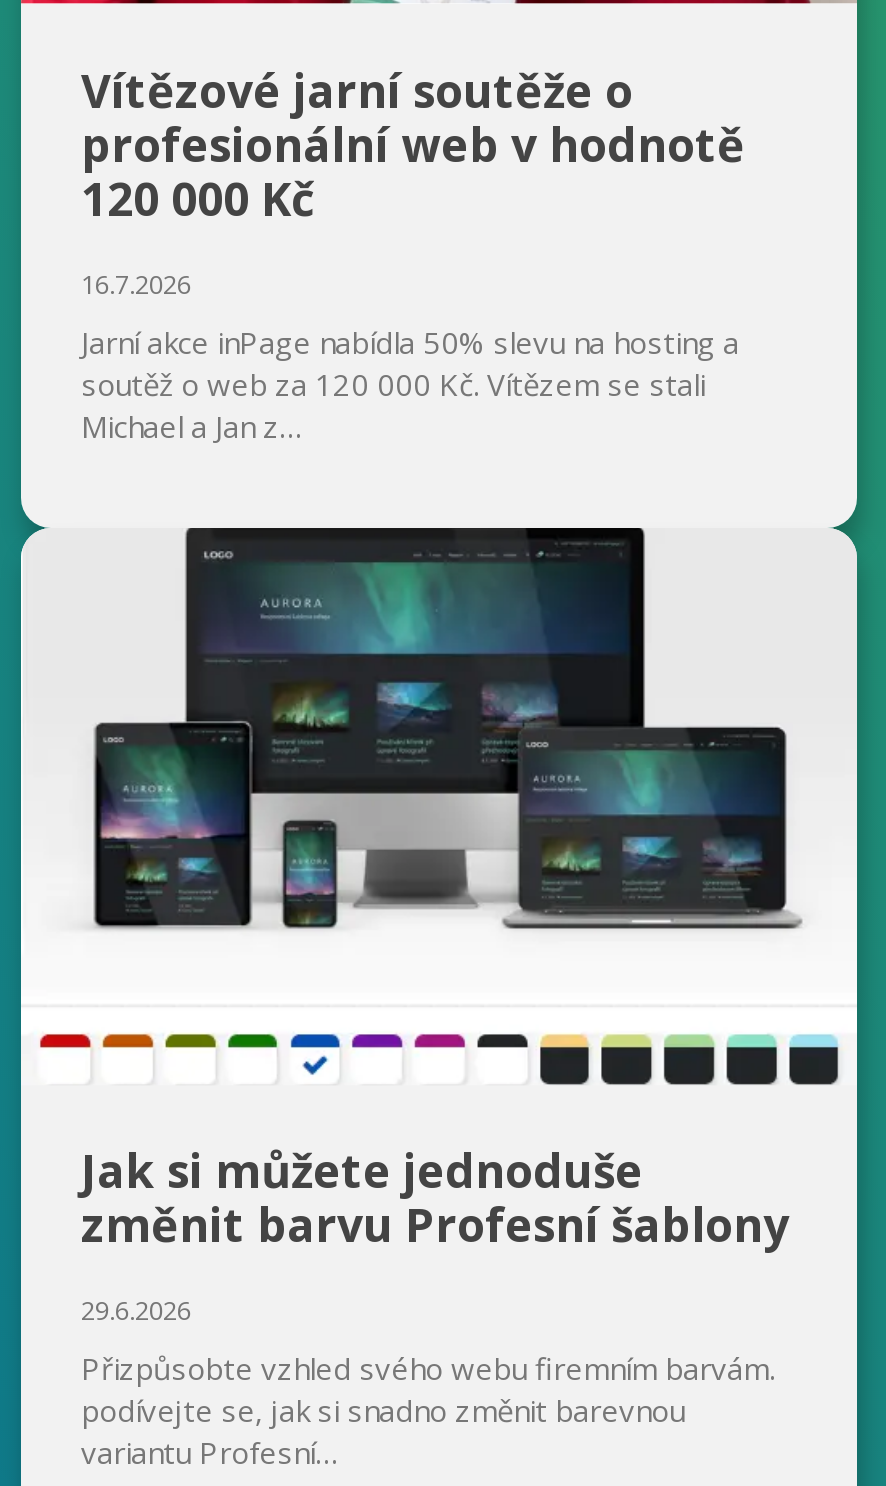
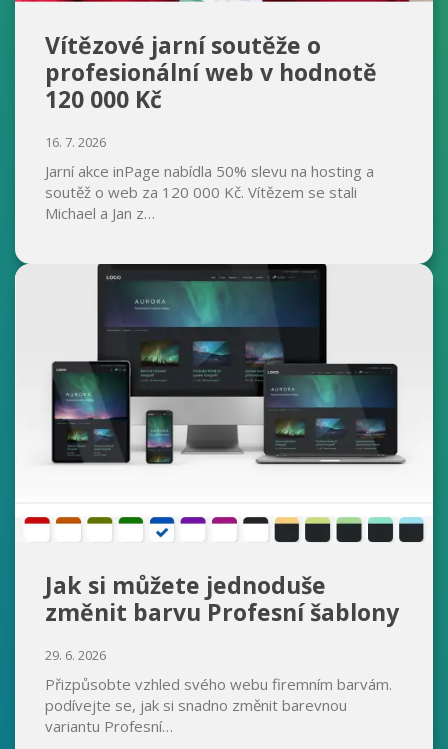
[81,265,191,301] 16.7.2026 -> [45,133,106,151] 16. 7. 2026
[81,1293,191,1329] 29.6.2026 -> [45,646,106,664] 29. 6. 2026

